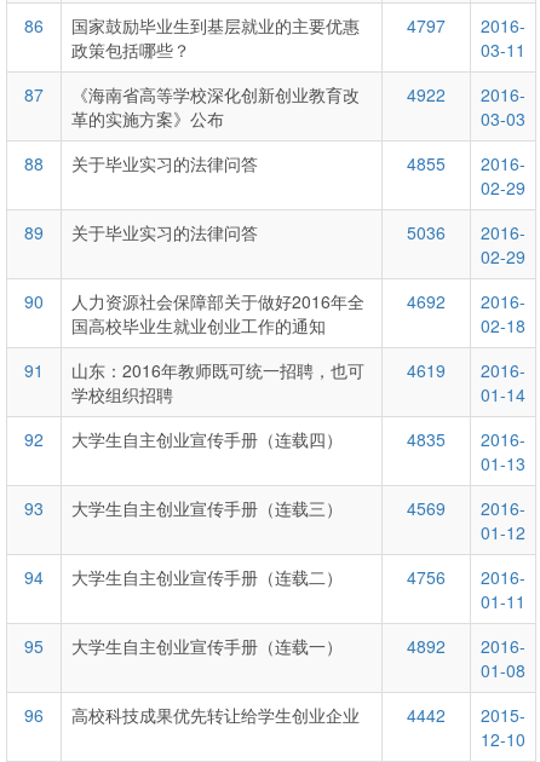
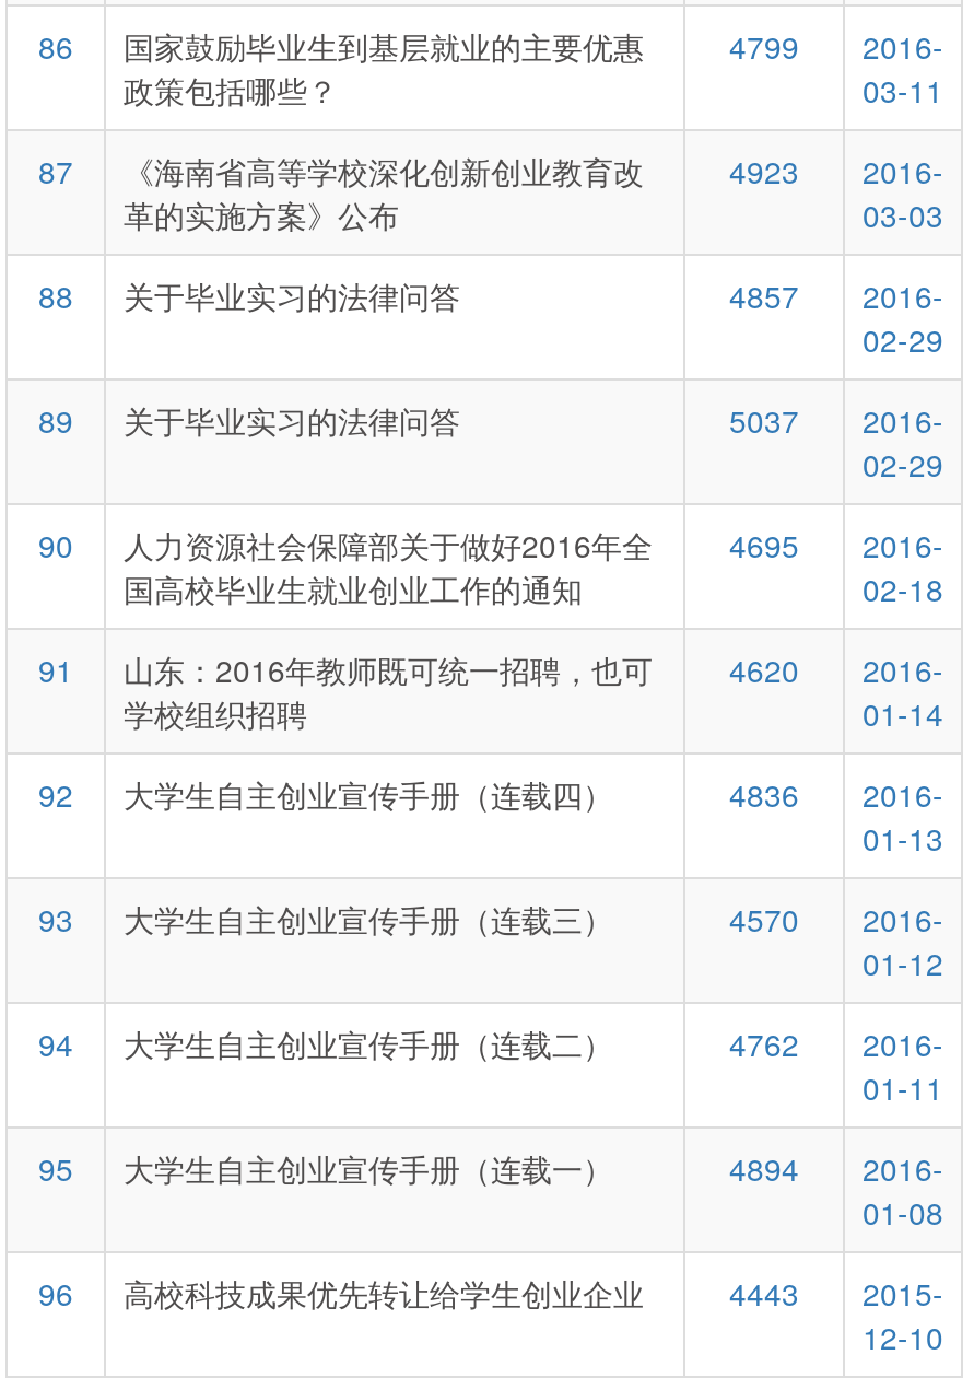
[24,13,525,37] 86 国家鼓励毕业生到基层就业的主要优惠 4797 2016- -> [38,24,943,68] 86 国家鼓励毕业生到基层就业的主要优惠 4799 2016-
[24,82,525,106] 87 《海南省高等学校深化创新创业教育改 4922 2016- -> [38,149,943,192] 87 《海南省高等学校深化创新创业教育改 4923 2016-
[407,151,525,175] 4855 2016- -> [729,273,943,317] 4857 2016-
[407,220,525,244] 5036 2016- -> [729,398,943,442] 5037 2016-
[24,289,525,313] 90 人力资源社会保障部关于做好2016年全 4692 2016- -> [38,523,943,567] 90 人力资源社会保障部关于做好2016年全 4695 2016-
[24,358,525,382] 91 山东：2016年教师既可统一招聘，也可 4619 2016- -> [38,647,943,691] 91 山东：2016年教师既可统一招聘，也可 4620 2016-
[407,427,525,451] 4835 2016- -> [729,772,943,816] 4836 2016-
[407,496,525,520] 4569 2016- -> [729,897,943,941] 4570 2016-
[407,565,525,589] 4756 2016- -> [729,1021,943,1065] 4762 2016-
[407,634,525,658] 4892 2016- -> [729,1146,943,1190] 4894 2016-
[24,703,525,727] 96 高校科技成果优先转让给学生创业企业 4442 2015- -> [38,1271,943,1315] 96 高校科技成果优先转让给学生创业企业 4443 2015-

